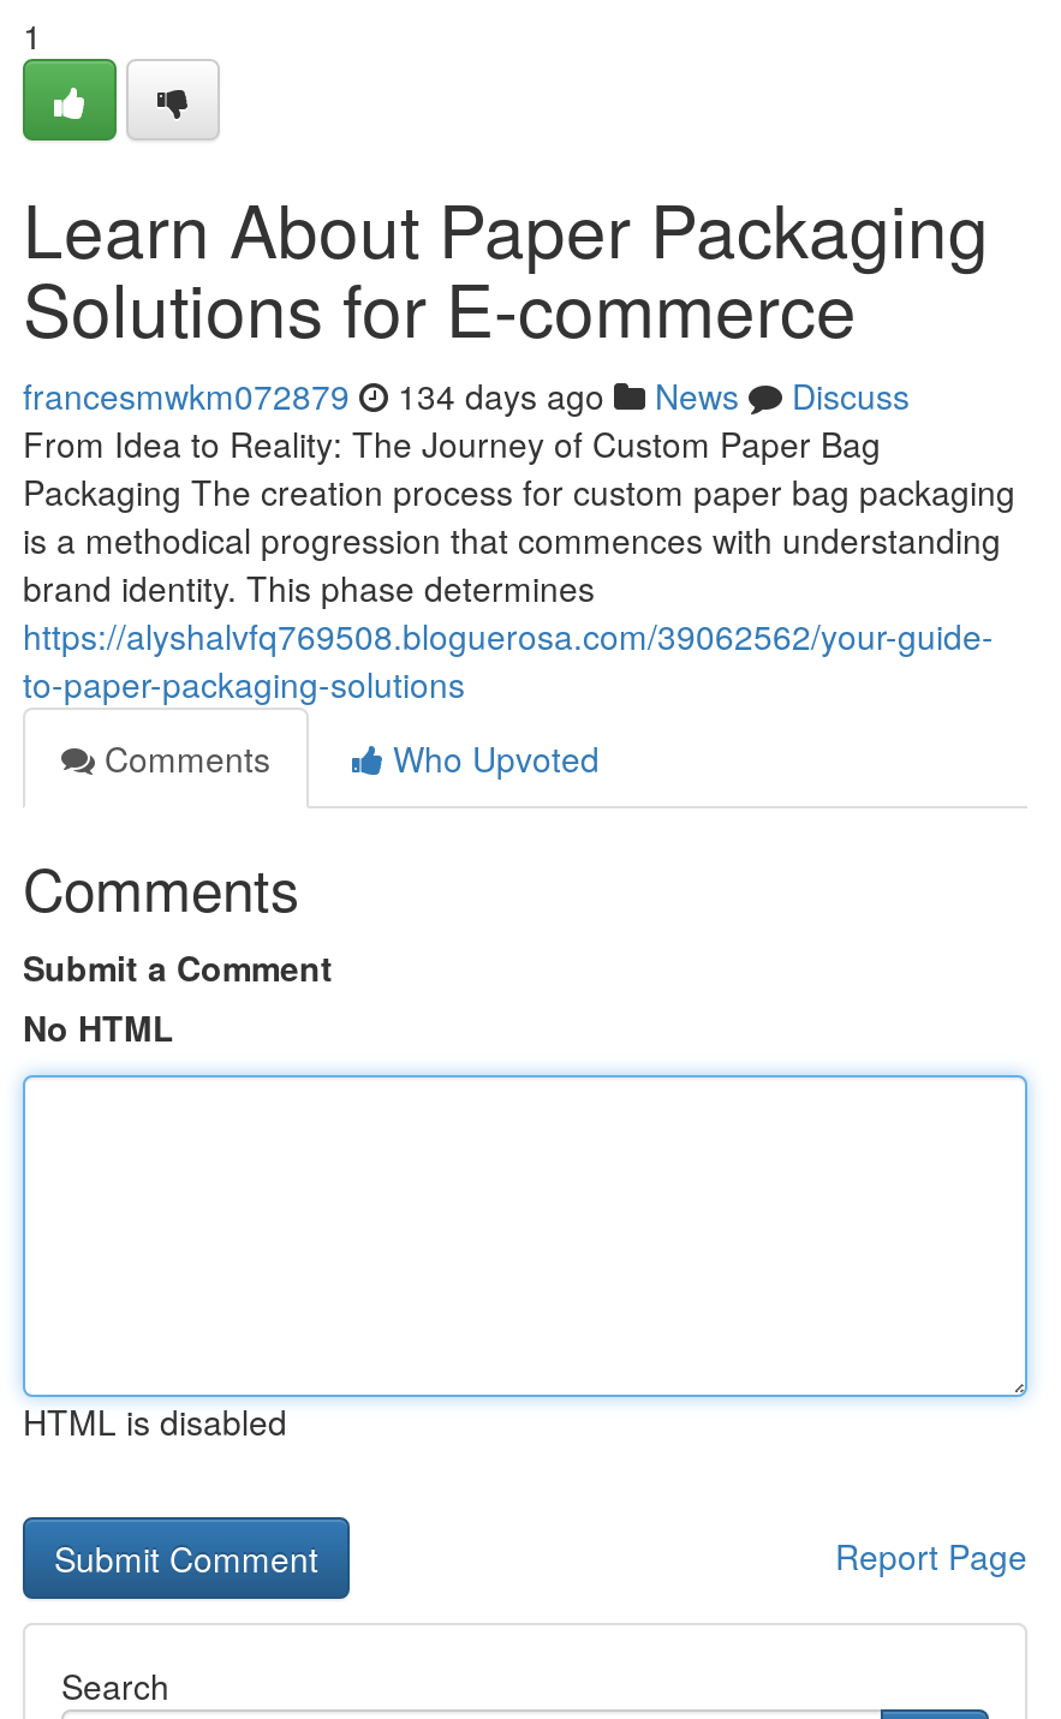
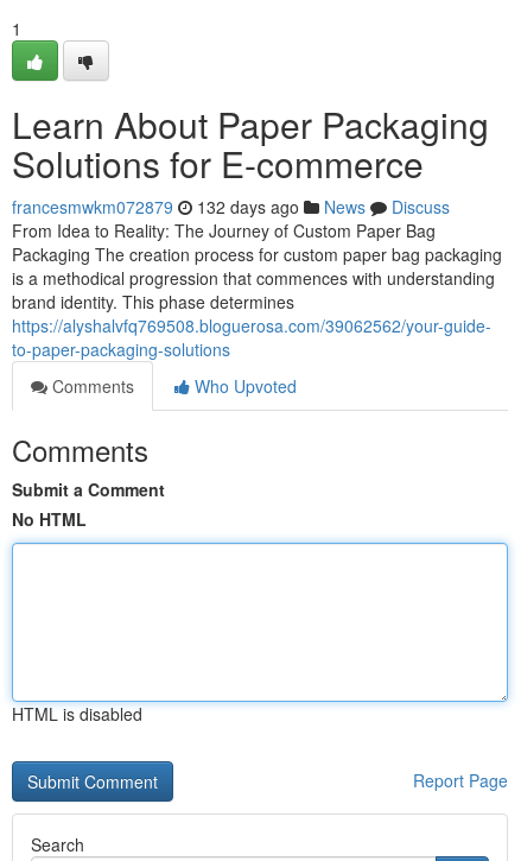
[23,371,910,419] francesmwkm072879 134 days ago News Discuss -> [12,195,450,219] francesmwkm072879 132 days ago News Discuss

